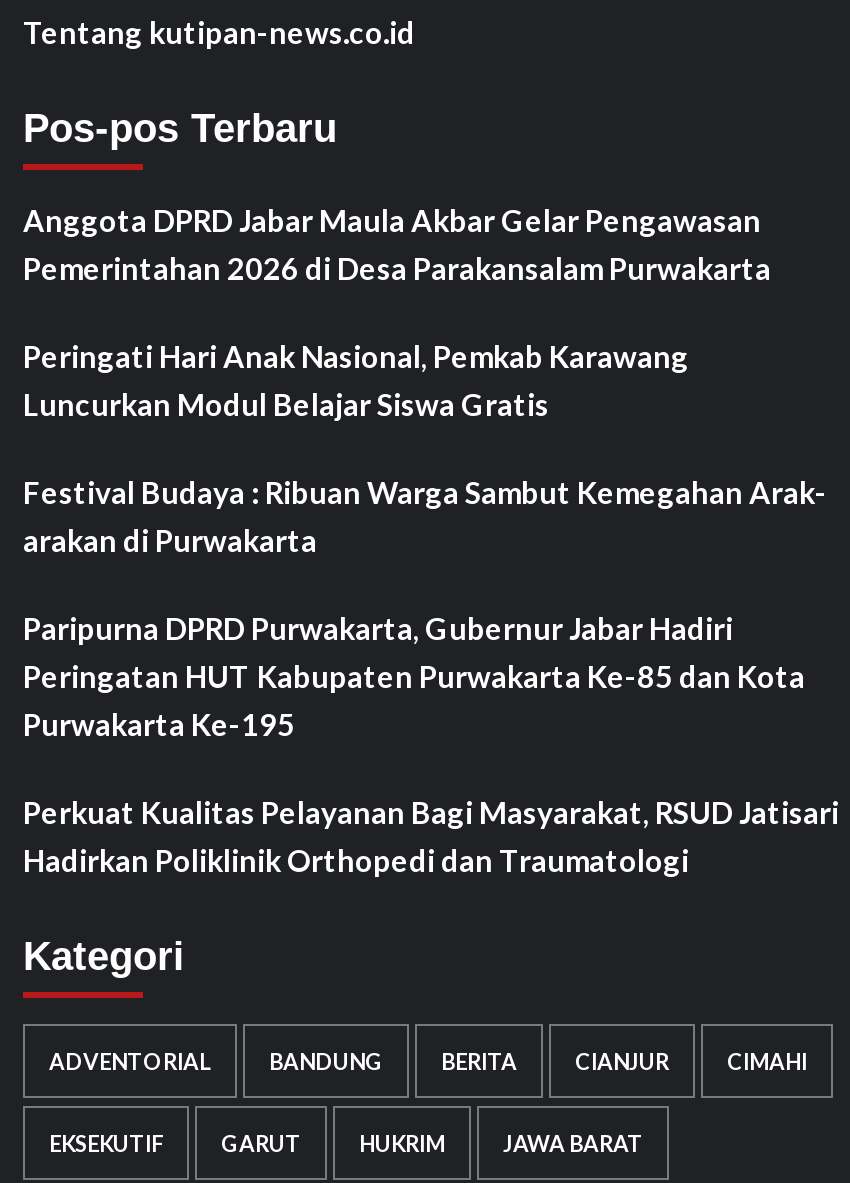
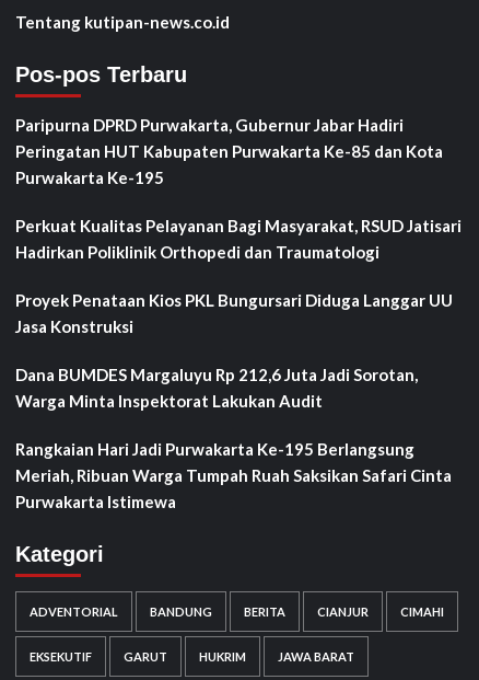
[23,202,827,558] Anggota DPRD Jabar Maula Akbar Gelar Pengawasan | Pemerintahan 2026 di Desa Parakansalam Purwakarta | Peringati Hari Anak Nasional, Pemkab Karawang | Luncurkan Modul Belajar Siswa Gratis | Festival Budaya : Ribuan Warga Sambut Kemegahan Arak- | arakan di Purwakarta -> none
moved [23,610,839,878] -> [15,115,462,262]: Paripurna DPRD Purwakarta, Gubernur Jabar Hadiri | Peringatan HUT Kabupaten Purwakarta Ke-85 dan Kota | Purwakarta Ke-195 | Perkuat Kualitas Pelayanan Bagi Masyarakat, RSUD Jatisari | Hadirkan Poliklinik Orthopedi dan Traumatologi
none -> [15,290,453,511] Proyek Penataan Kios PKL Bungursari Diduga Langgar UU | Jasa Konstruksi | Dana BUMDES Margaluyu Rp 212,6 Juta Jadi Sorotan, | Warga Minta Inspektorat Lakukan Audit | Rangkaian Hari Jadi Purwakarta Ke-195 Berlangsung | Meriah, Ribuan Warga Tumpah Ruah Saksikan Safari Cinta | Purwakarta Istimewa

